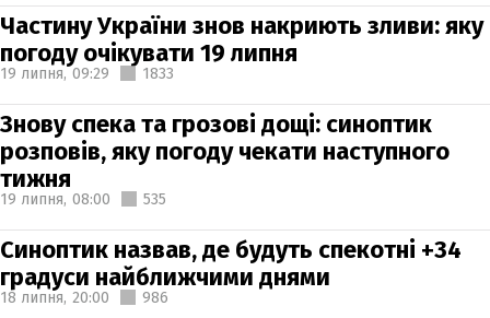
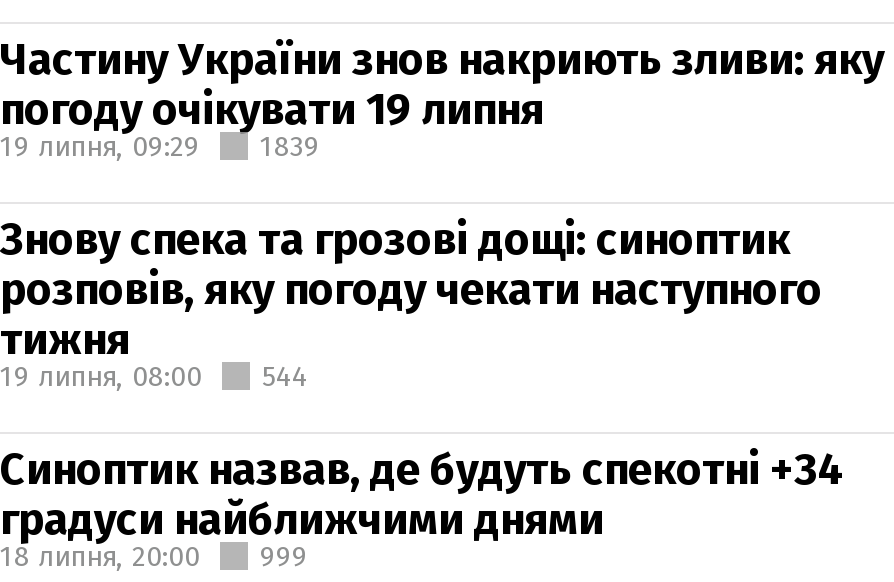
[0,64,174,83] 19 липня, 09:29 1833 -> [0,129,320,163] 19 липня, 09:29 1839
[0,190,166,208] 19 липня, 08:00 535 -> [0,359,308,393] 19 липня, 08:00 544
[0,288,168,307] 18 липня, 20:00 986 -> [0,539,308,573] 18 липня, 20:00 999

